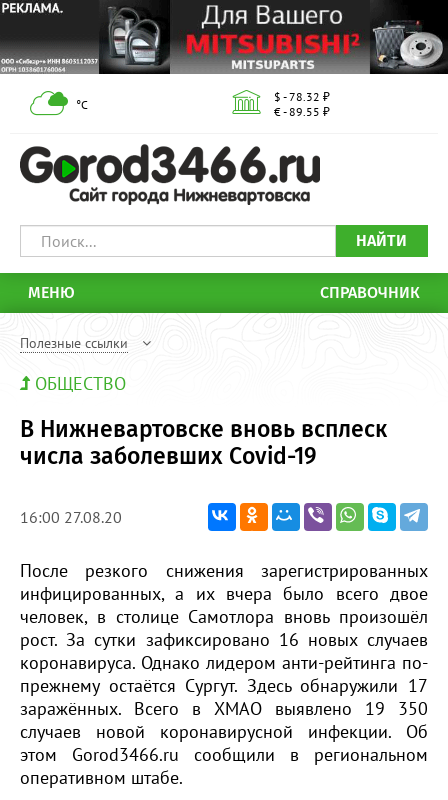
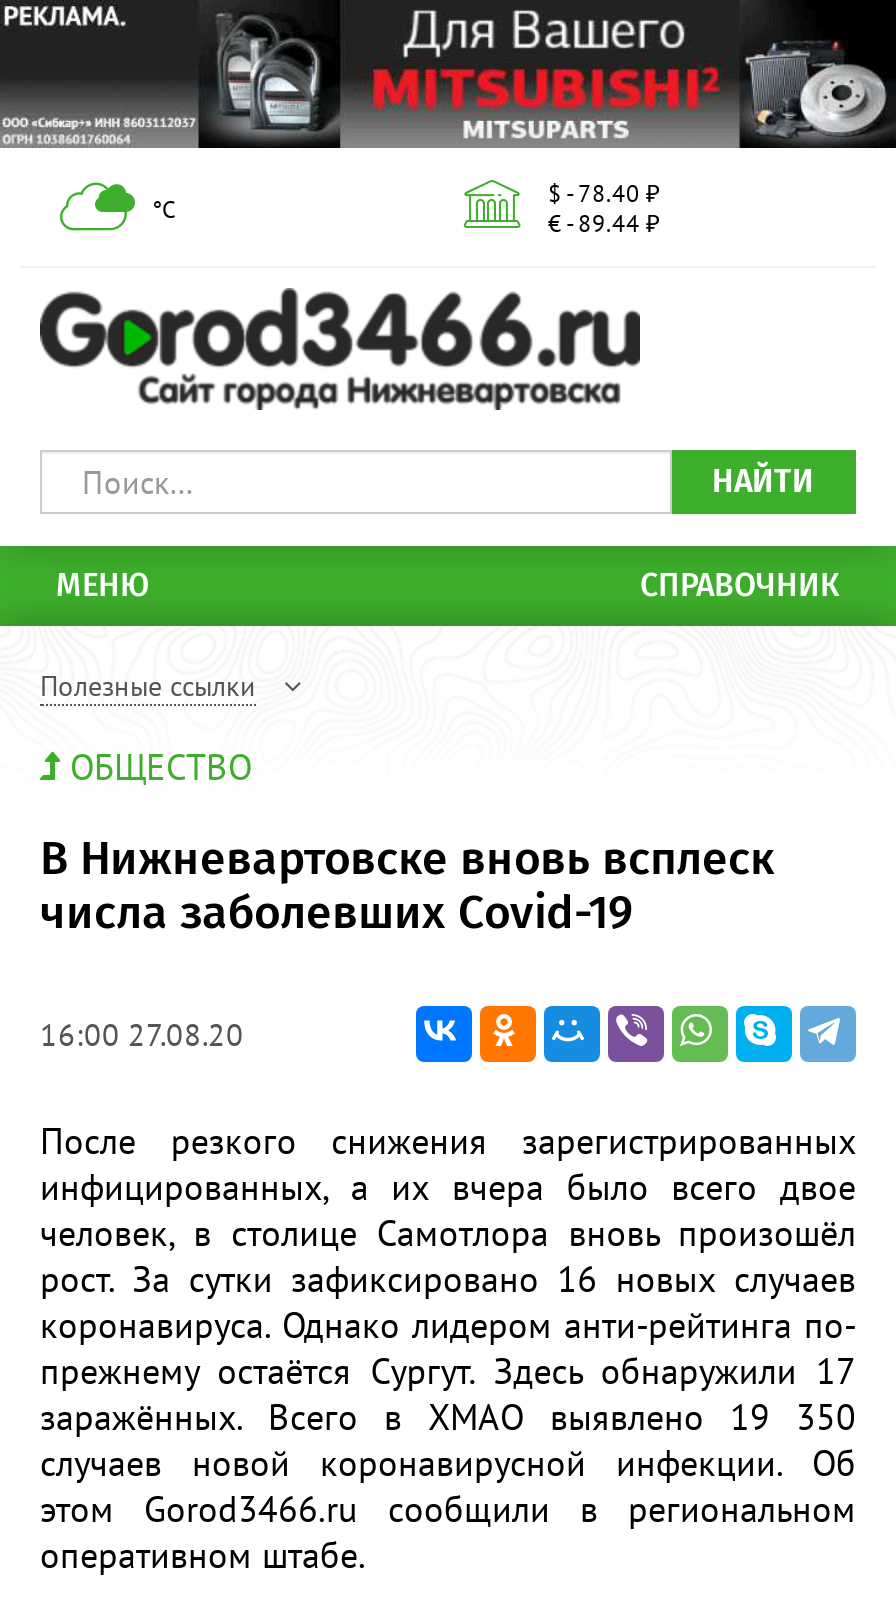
[274,89,330,104] $ - 78.32 ₽ -> [548,178,660,208] $ - 78.40 ₽
[274,104,330,119] € - 89.55 ₽ -> [548,208,660,238] € - 89.44 ₽

